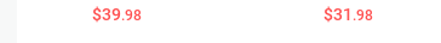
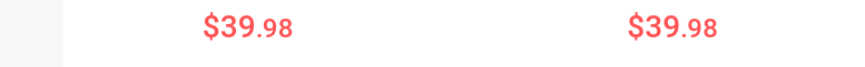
[324,5,373,24] $31.98 -> [627,9,718,44] $39.98

